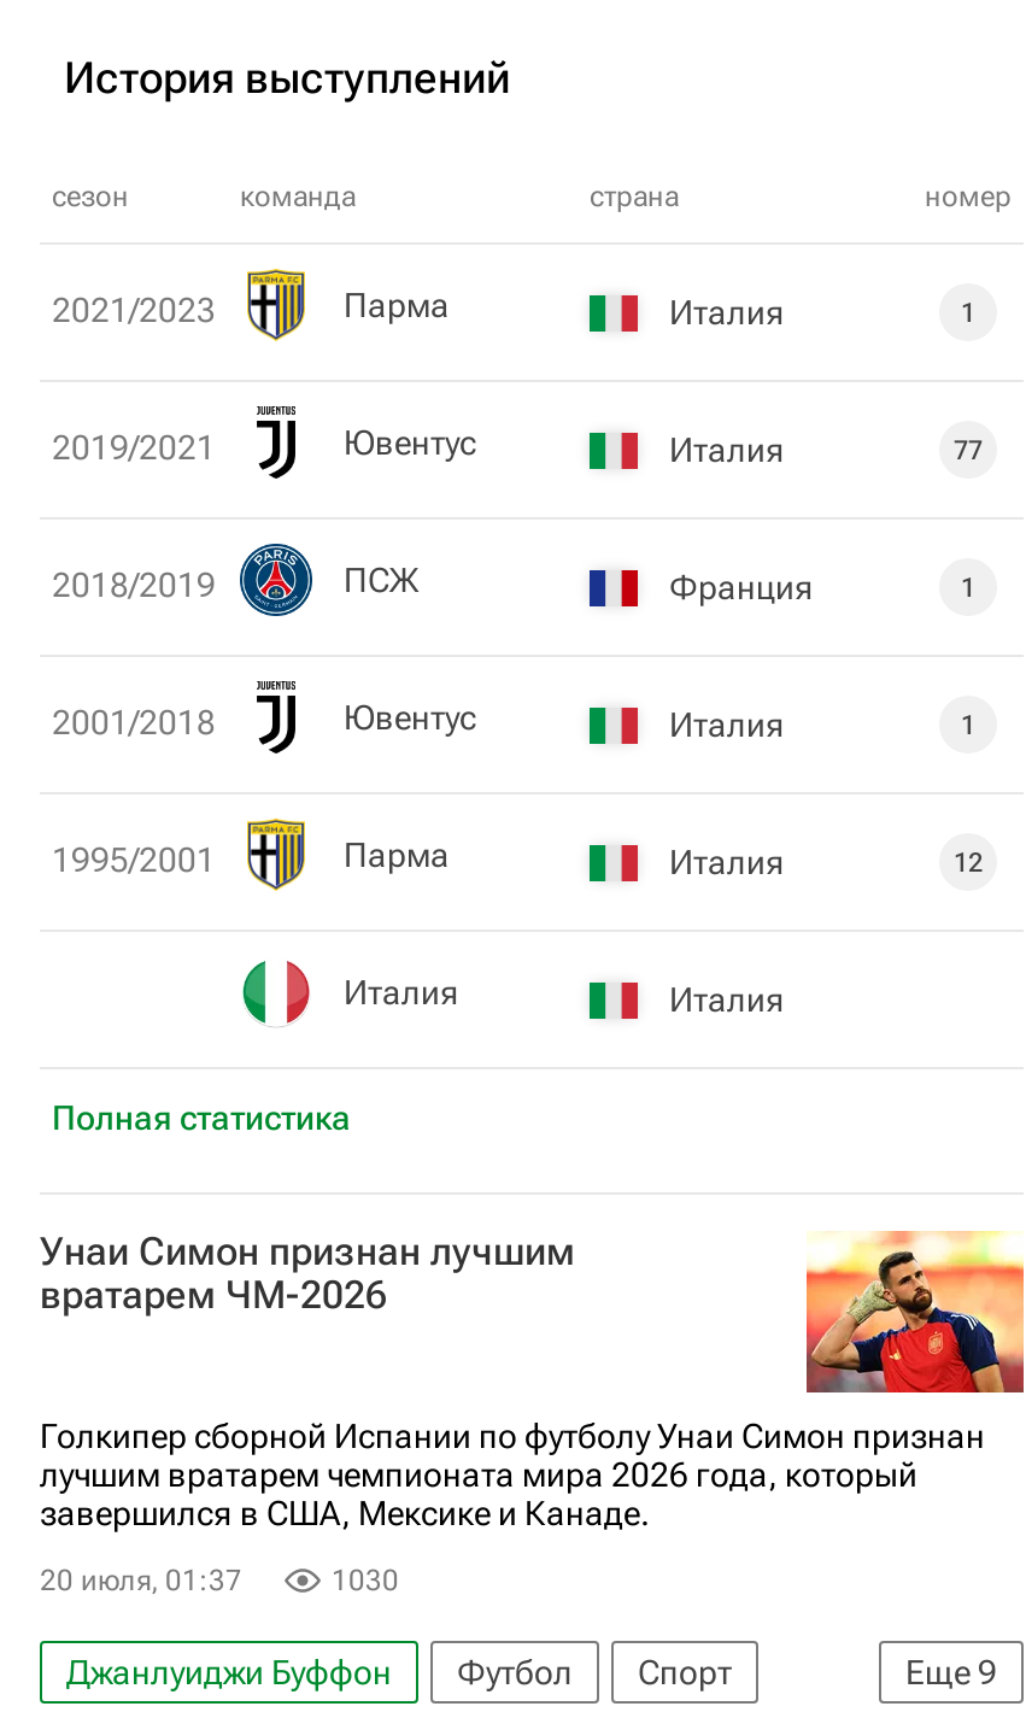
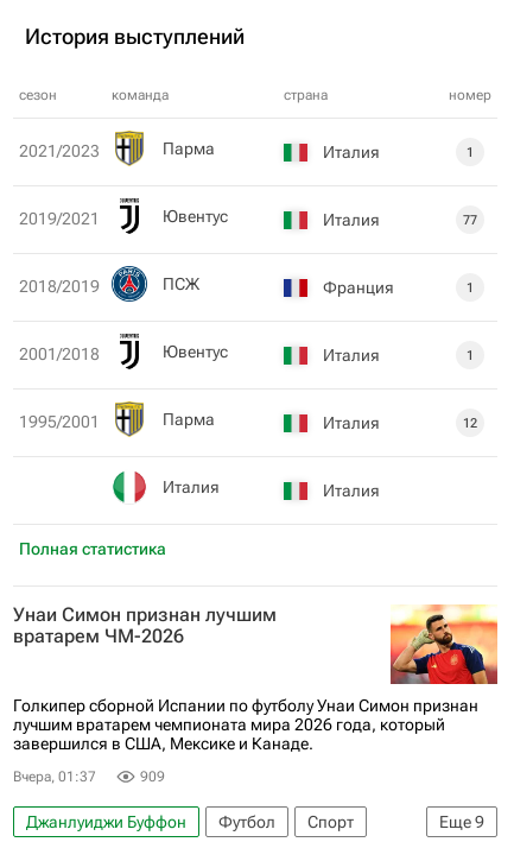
[40,1564,399,1597] 20 июля, 01:37 | 1030 -> [13,768,165,785] Вчера, 01:37 | 909

